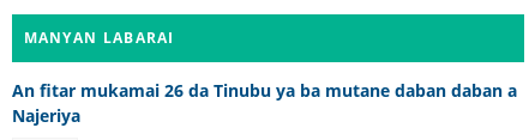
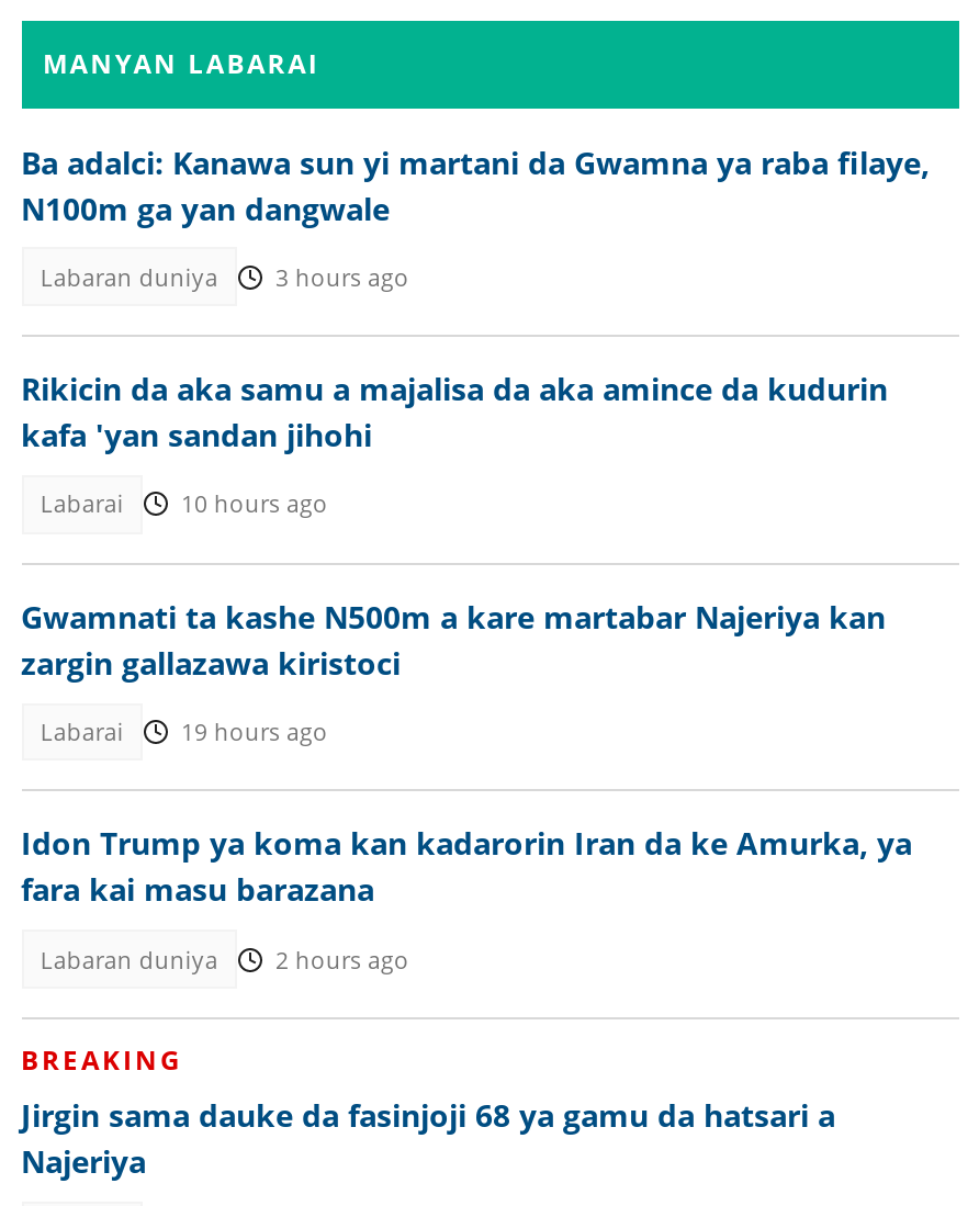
[11,78,516,101] An fitar mukamai 26 da Tinubu ya ba mutane daban daban a -> [21,141,930,1136] Ba adalci: Kanawa sun yi martani da Gwamna ya raba filaye, | N100m ga yan dangwale | Labaran duniya | 3 hours ago | Rikicin da aka samu a majalisa da aka amince da kudurin | kafa 'yan sandan jihohi | Labarai | 10 hours ago | Gwamnati ta kashe N500m a kare martabar Najeriya kan | zargin gallazawa kiristoci | Labarai | 19 hours ago | Idon Trump ya koma kan kadarorin Iran da ke Amurka, ya | fara kai masu barazana | Labaran duniya | 2 hours ago | BREAKING | Jirgin sama dauke da fasinjoji 68 ya gamu da hatsari a

